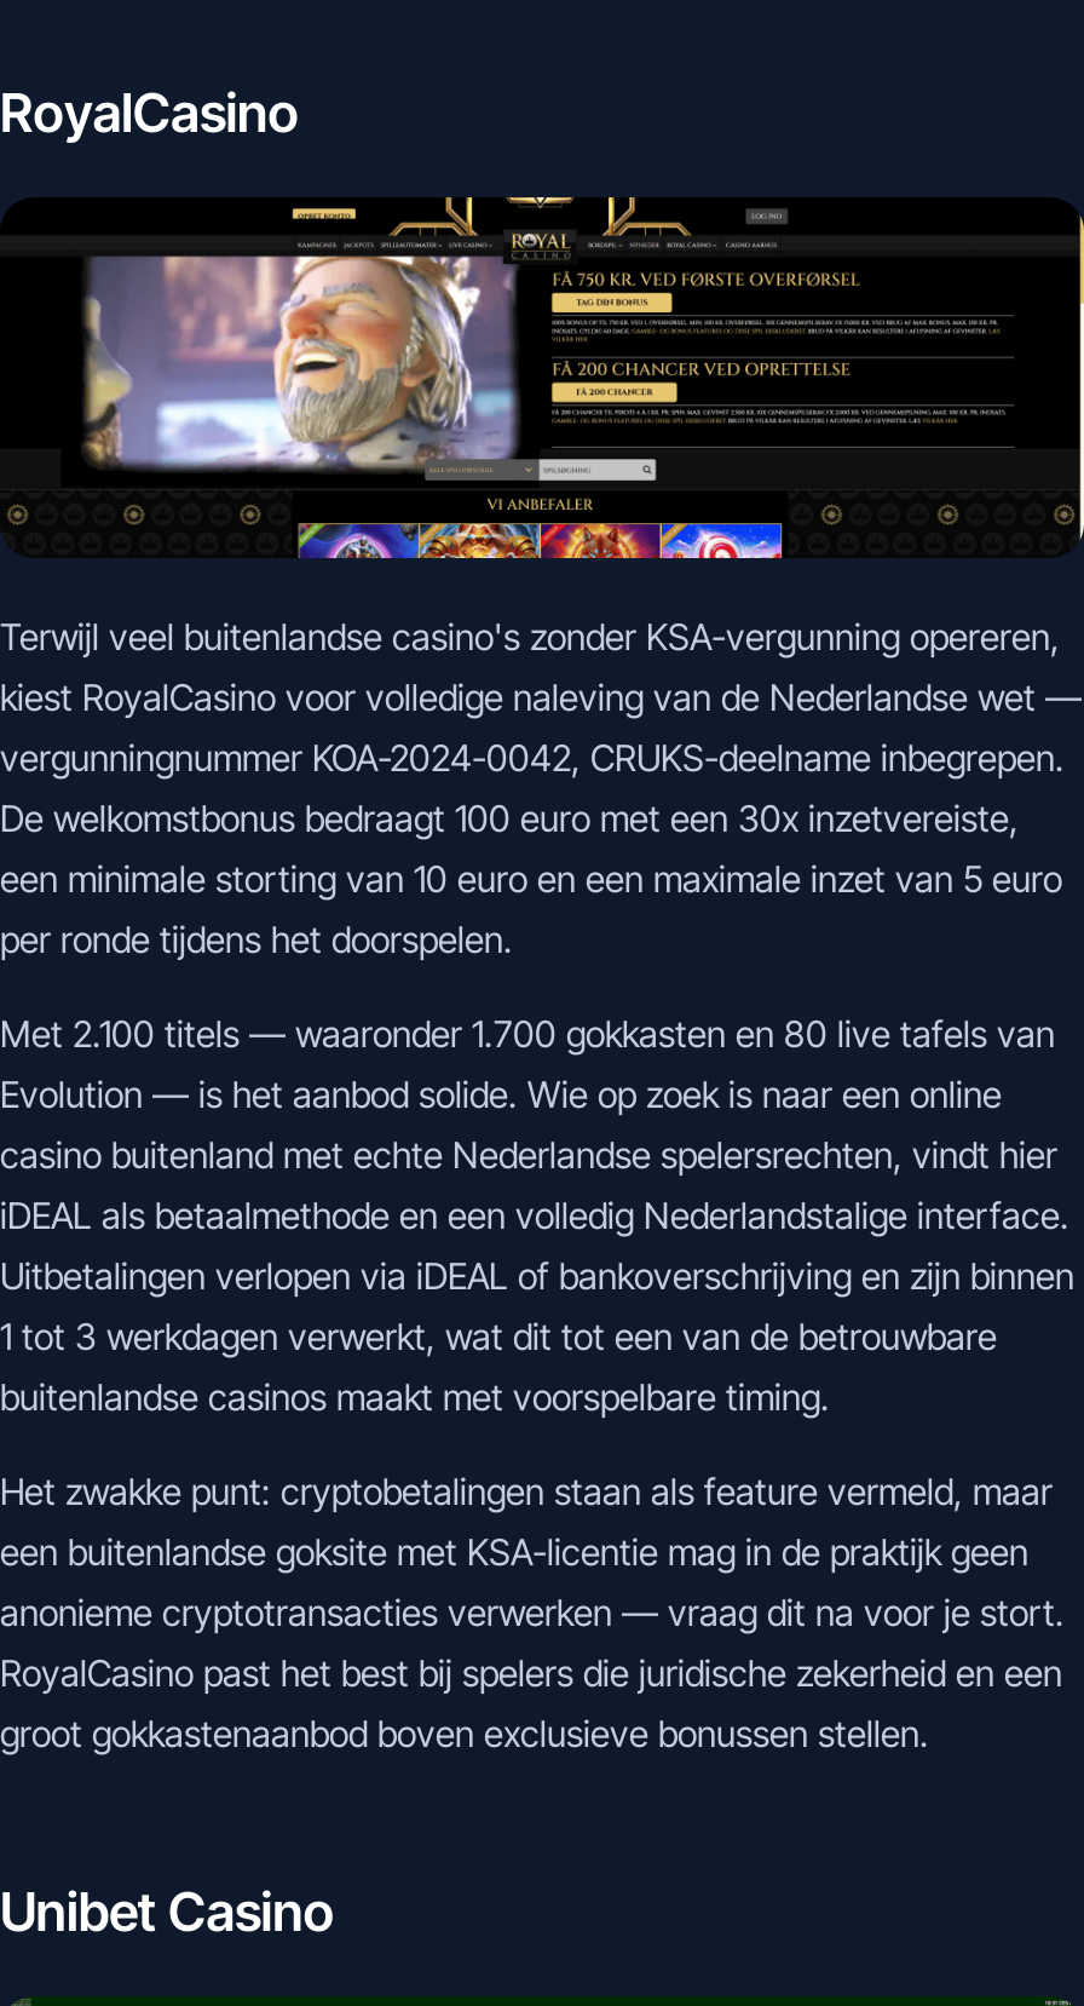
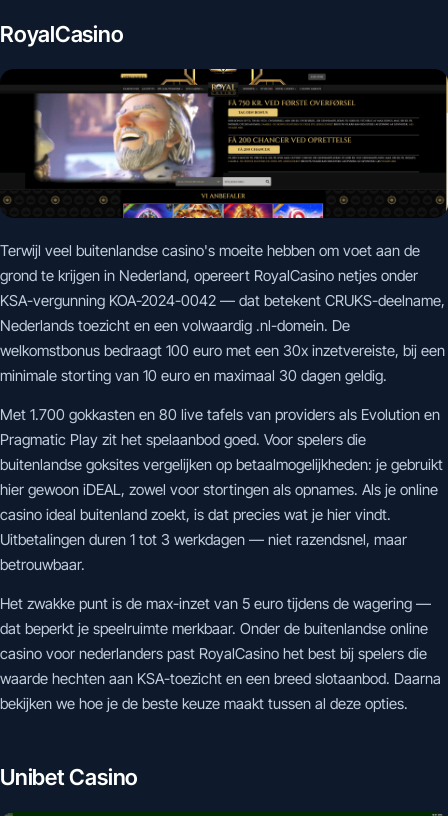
[0,615,1082,963] Terwijl veel buitenlandse casino's zonder KSA-vergunning opereren, | kiest RoyalCasino voor volledige naleving van de Nederlandse wet — | vergunningnummer KOA-2024-0042, CRUKS-deelname inbegrepen. | De welkomstbonus bedraagt 100 euro met een 30x inzetvereiste, | een minimale storting van 10 euro en een maximale inzet van 5 euro | per ronde tijdens het doorspelen. -> [0,241,445,385] Terwijl veel buitenlandse casino's moeite hebben om voet aan de | grond te krijgen in Nederland, opereert RoyalCasino netjes onder | KSA-vergunning KOA-2024-0042 — dat betekent CRUKS-deelname, | Nederlands toezicht en een volwaardig .nl-domein. De | welkomstbonus bedraagt 100 euro met een 30x inzetvereiste, bij een | minimale storting van 10 euro en maximaal 30 dagen geldig.
[0,1012,1074,1421] Met 2.100 titels — waaronder 1.700 gokkasten en 80 live tafels van | Evolution — is het aanbod solide. Wie op zoek is naar een online | casino buitenland met echte Nederlandse spelersrechten, vindt hier | iDEAL als betaalmethode en een volledig Nederlandstalige interface. | Uitbetalingen verlopen via iDEAL of bankoverschrijving en zijn binnen | 1 tot 3 werkdagen verwerkt, wat dit tot een van de betrouwbare | buitenlandse casinos maakt met voorspelbare timing. -> [0,405,443,574] Met 1.700 gokkasten en 80 live tafels van providers als Evolution en | Pragmatic Play zit het spelaanbod goed. Voor spelers die | buitenlandse goksites vergelijken op betaalmogelijkheden: je gebruikt | hier gewoon iDEAL, zowel voor stortingen als opnames. Als je online | casino ideal buitenland zoekt, is dat precies wat je hier vindt. | Uitbetalingen duren 1 tot 3 werkdagen — niet razendsnel, maar | betrouwbaar.
[0,1469,1065,1757] Het zwakke punt: cryptobetalingen staan als feature vermeld, maar | een buitenlandse goksite met KSA-licentie mag in de praktijk geen | anonieme cryptotransacties verwerken — vraag dit na voor je stort. | RoyalCasino past het best bij spelers die juridische zekerheid en een | groot gokkastenaanbod boven exclusieve bonussen stellen. -> [0,594,441,713] Het zwakke punt is de max-inzet van 5 euro tijdens de wagering — | dat beperkt je speelruimte merkbaar. Onder de buitenlandse online | casino voor nederlanders past RoyalCasino het best bij spelers die | waarde hechten aan KSA-toezicht en een breed slotaanbod. Daarna | bekijken we hoe je de beste keuze maakt tussen al deze opties.

